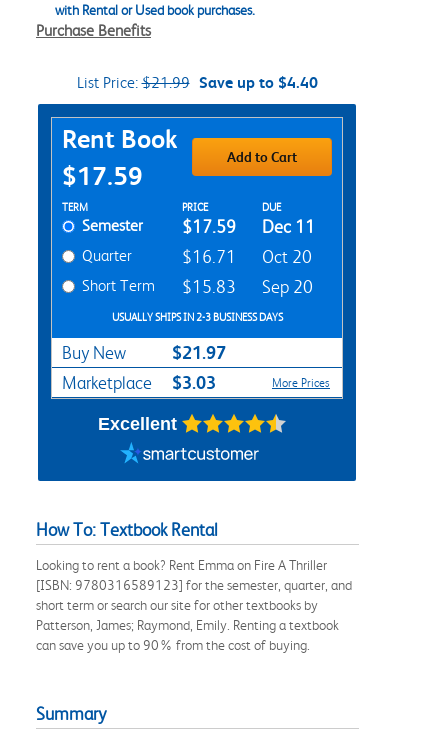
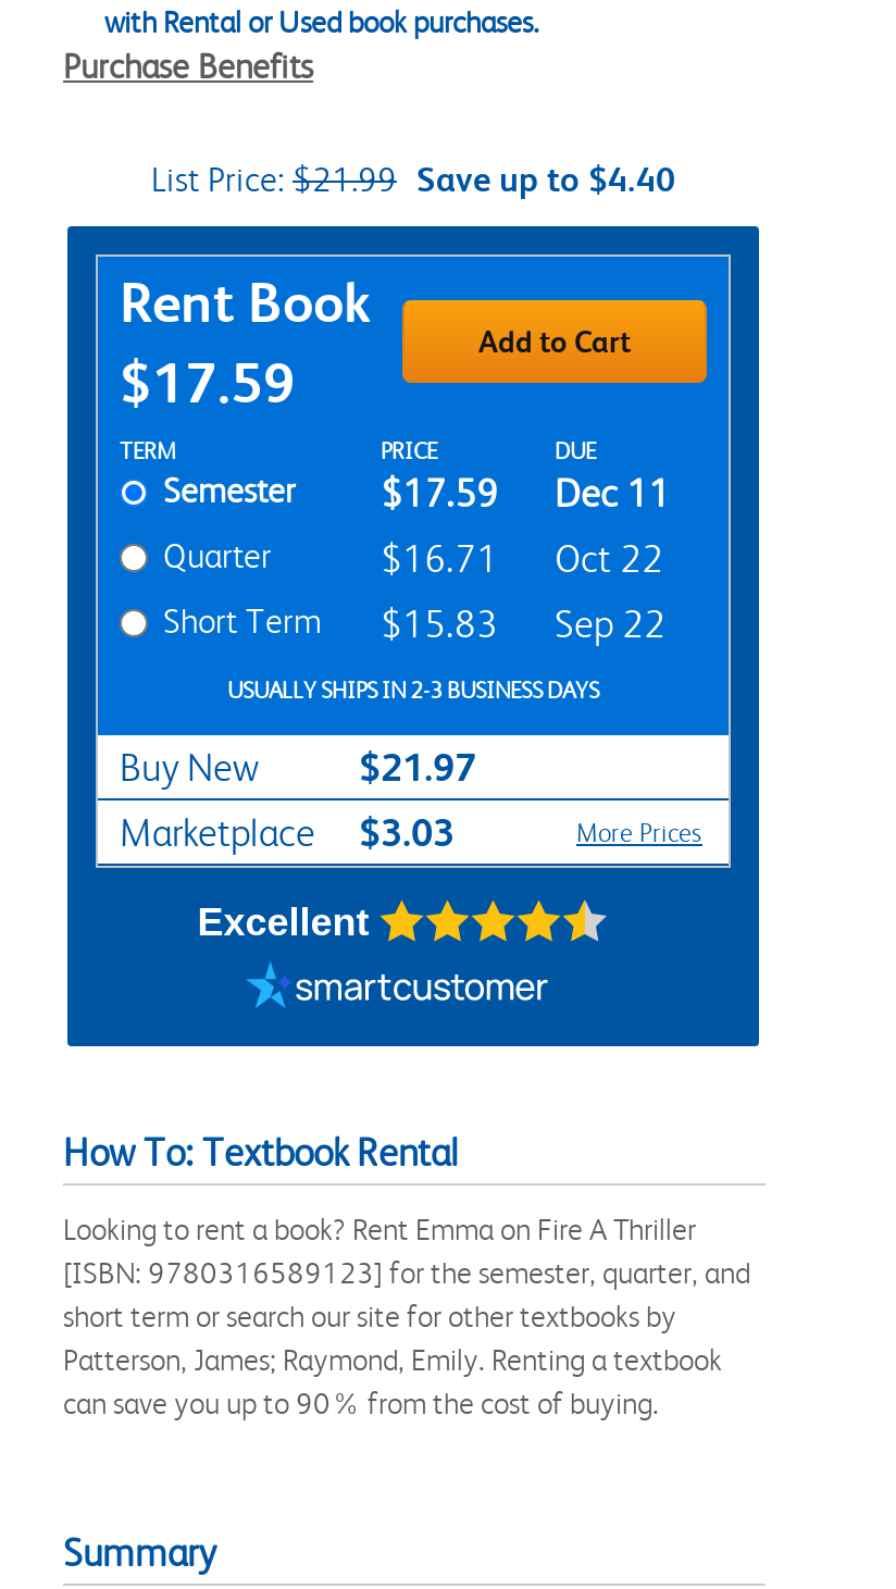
[182,247,312,267] $16.71 Oct 20 -> [381,537,663,580] $16.71 Oct 22
[82,276,313,297] Short Term $15.83 Sep 20 -> [163,600,665,646] Short Term $15.83 Sep 22

